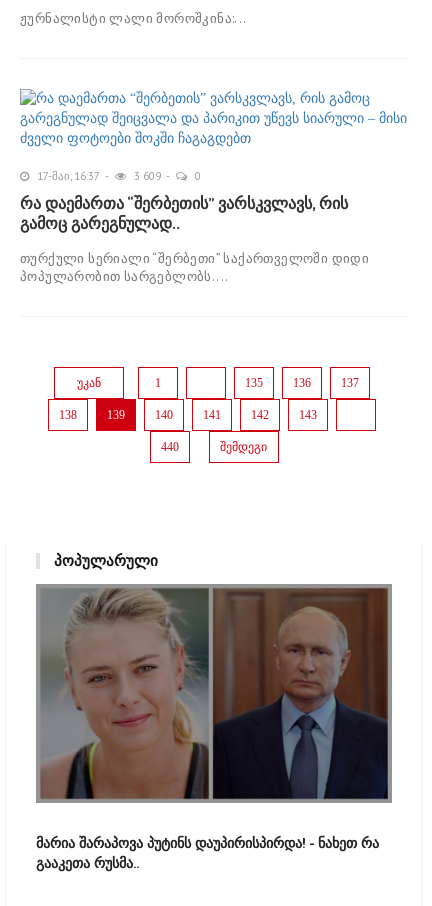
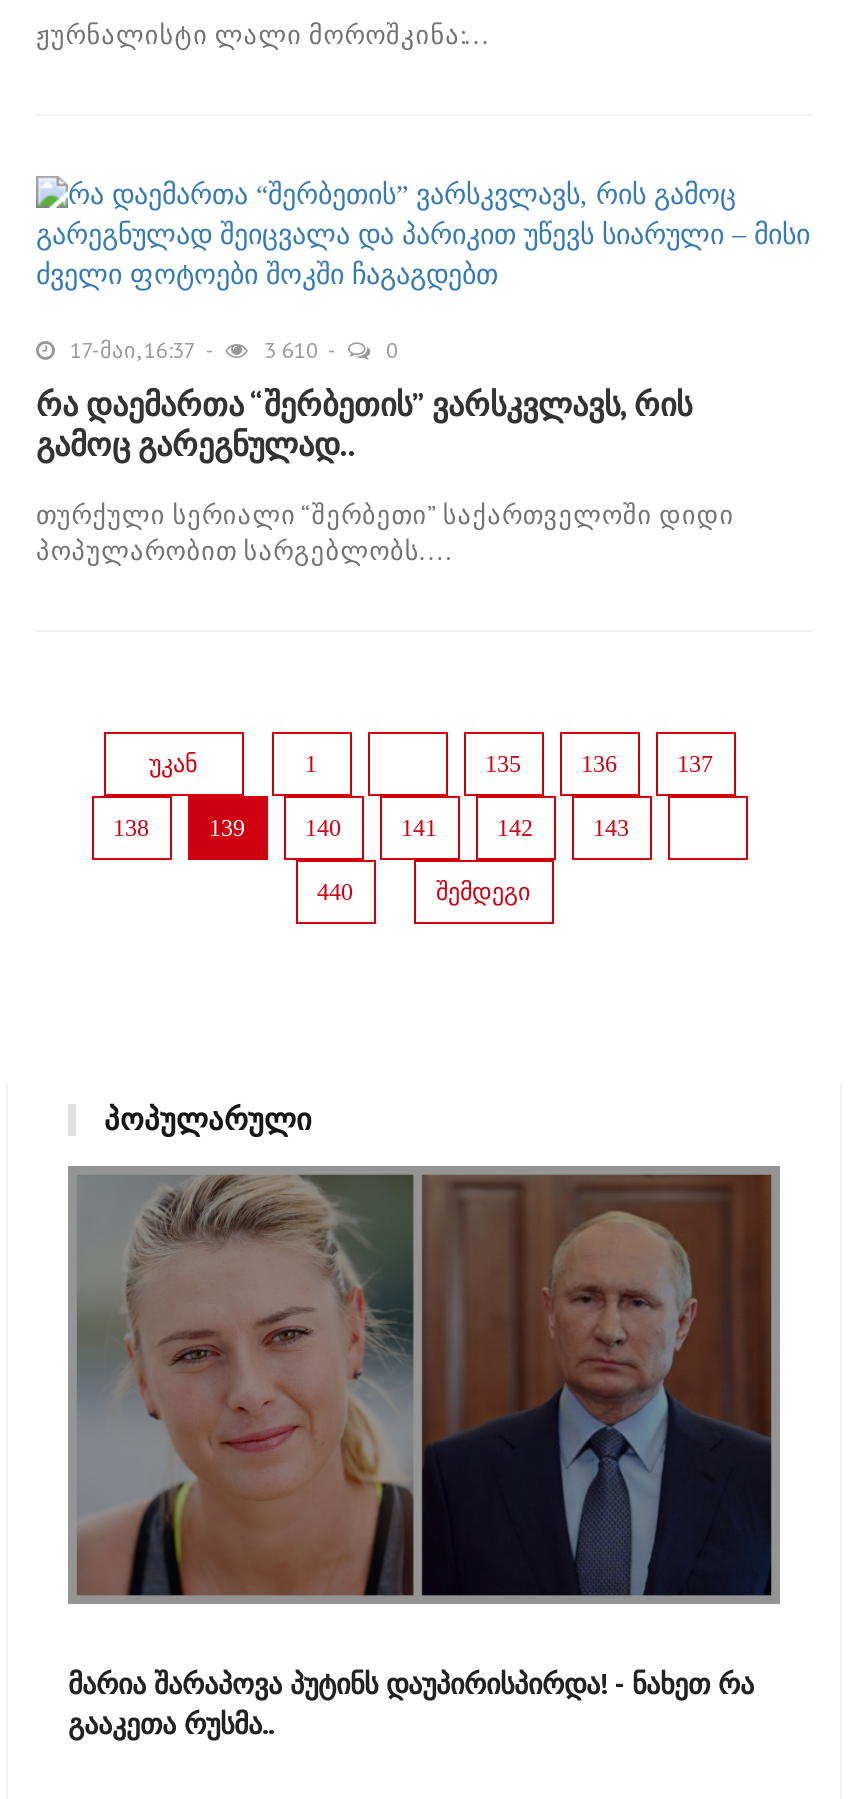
[131,169,161,183] 3 609 -> [258,336,318,364] 3 610

